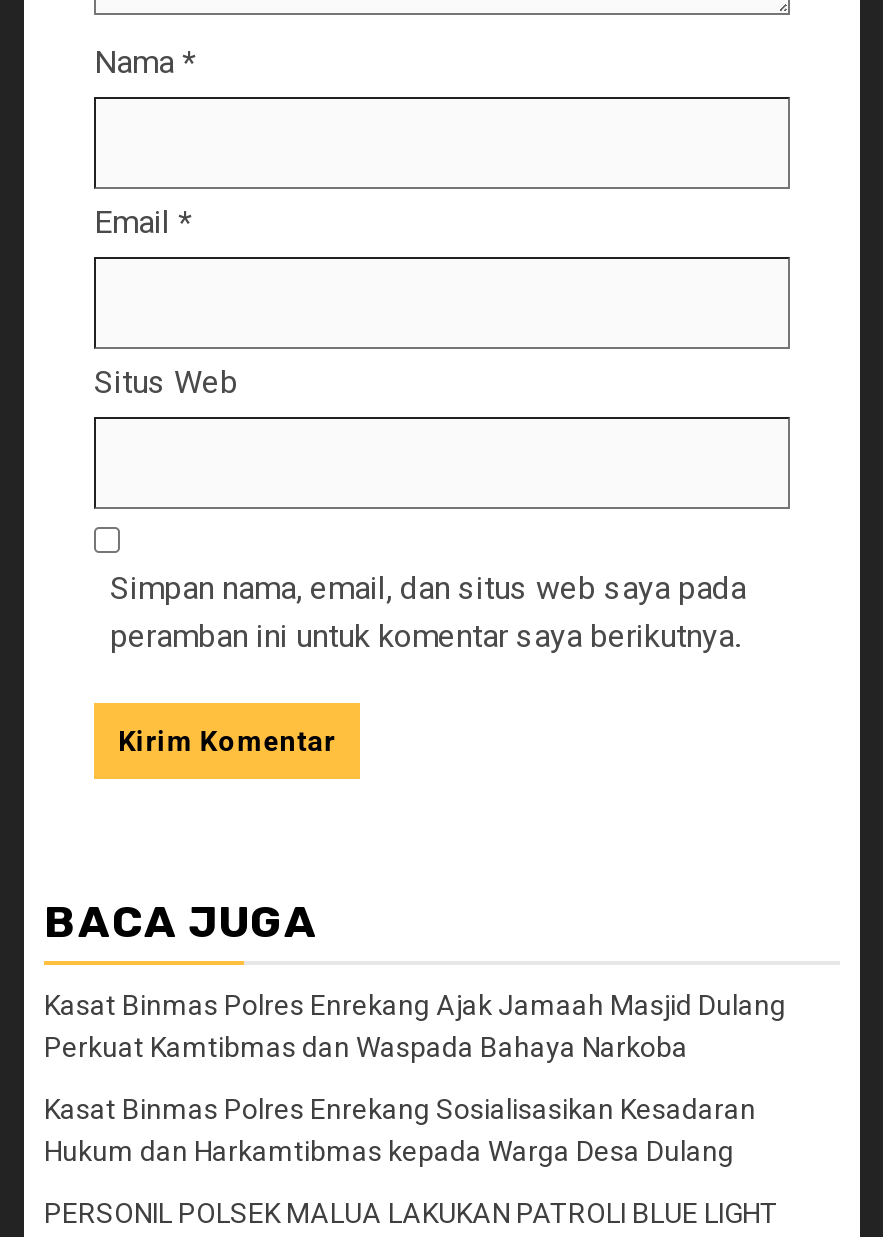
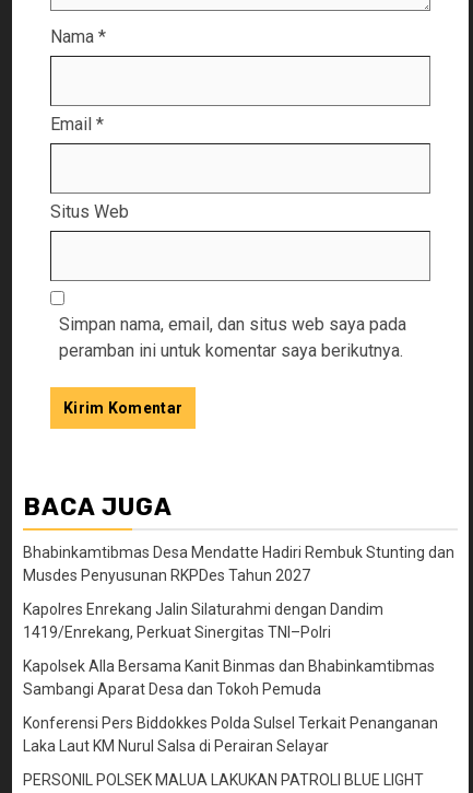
[44,990,786,1168] Kasat Binmas Polres Enrekang Ajak Jamaah Masjid Dulang | Perkuat Kamtibmas dan Waspada Bahaya Narkoba | Kasat Binmas Polres Enrekang Sosialisasikan Kesadaran | Hukum dan Harkamtibmas kepada Warga Desa Dulang -> [23,544,454,755] Bhabinkamtibmas Desa Mendatte Hadiri Rembuk Stunting dan | Musdes Penyusunan RKPDes Tahun 2027 | Kapolres Enrekang Jalin Silaturahmi dengan Dandim | 1419/Enrekang, Perkuat Sinergitas TNI–Polri | Kapolsek Alla Bersama Kanit Binmas dan Bhabinkamtibmas | Sambangi Aparat Desa dan Tokoh Pemuda | Konferensi Pers Biddokkes Polda Sulsel Terkait Penanganan | Laka Laut KM Nurul Salsa di Perairan Selayar

